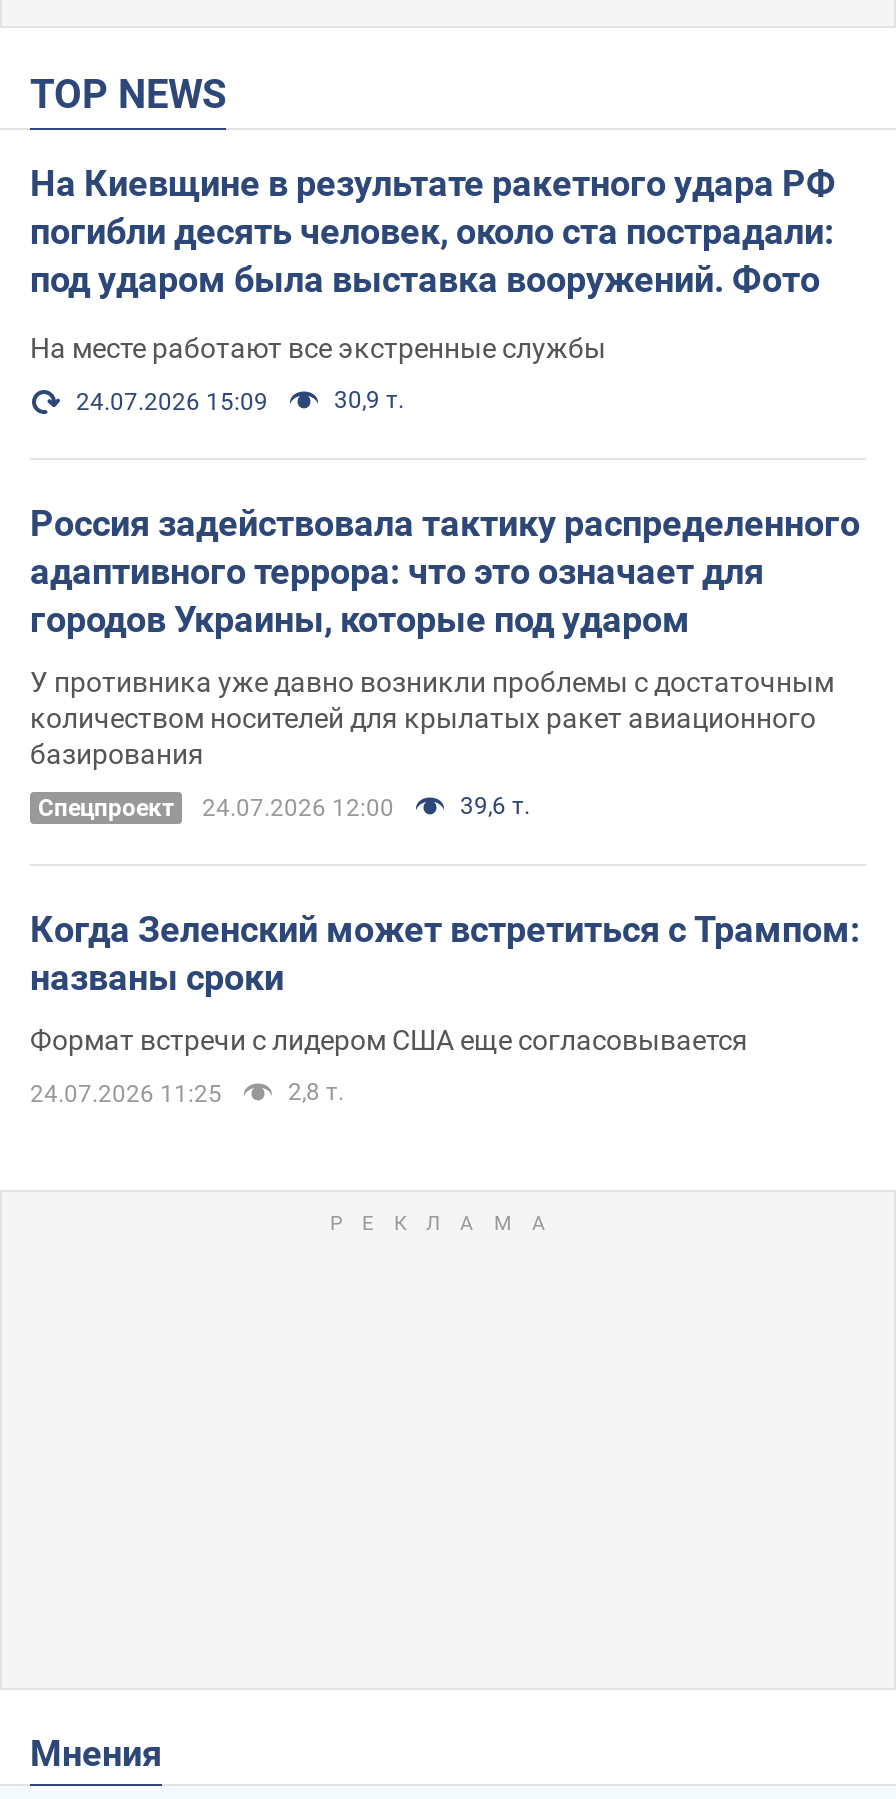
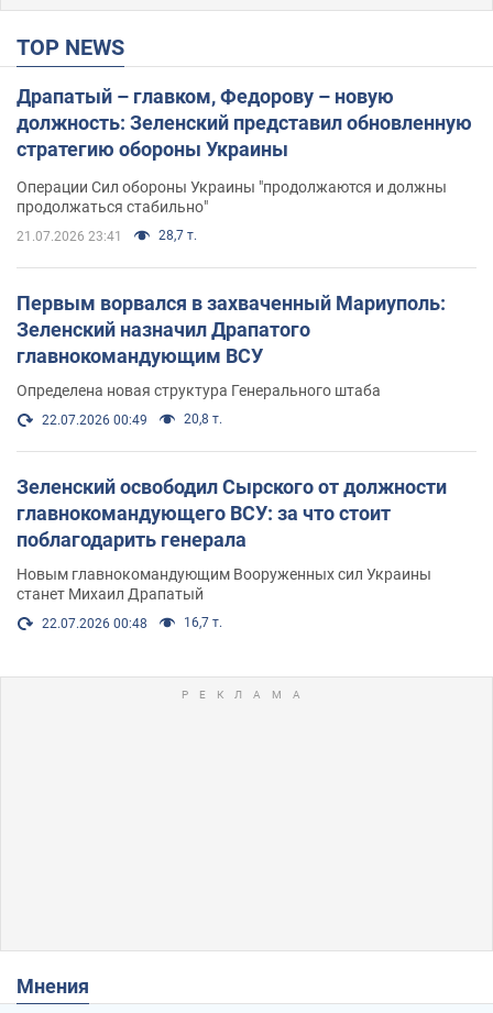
[30,161,836,299] На Киевщине в результате ракетного удара РФ | погибли десять человек, около ста пострадали: | под ударом была выставка вооружений. Фото -> [17,84,472,160] Драпатый – главком, Федорову – новую | должность: Зеленский представил обновленную | стратегию обороны Украины
[30,331,606,363] На месте работают все экстренные службы -> [17,178,447,215] Операции Сил обороны Украины "продолжаются и должны | продолжаться стабильно"
[76,385,404,415] 24.07.2026 15:09 | 30,9 т. -> [17,227,197,244] 21.07.2026 23:41 | 28,7 т.
[30,501,860,639] Россия задействовала тактику распределенного | адаптивного террора: что это означает для | городов Украины, которые под ударом -> [17,291,446,367] Первым ворвался в захваченный Мариуполь: | Зеленский назначил Драпатого | главнокомандующим ВСУ
[30,665,834,769] У противника уже давно возникли проблемы с достаточным | количеством носителей для крылатых ракет авиационного | базирования -> [17,381,381,399] Определена новая структура Генерального штаба
[38,791,530,821] Спецпроект | 24.07.2026 12:00 | 39,6 т. -> [42,411,222,428] 22.07.2026 00:49 | 20,8 т.
[30,907,860,997] Когда Зеленский может встретиться с Трампом: | названы сроки -> [17,475,447,551] Зеленский освободил Сырского от должности | главнокомандующего ВСУ: за что стоит | поблагодарить генерала
[30,1023,748,1055] Формат встречи с лидером США еще согласовывается -> [17,565,431,602] Новым главнокомандующим Вооруженных сил Украины | станет Михаил Драпатый
[30,1077,344,1107] 24.07.2026 11:25 | 2,8 т. -> [42,615,222,631] 22.07.2026 00:48 | 16,7 т.

